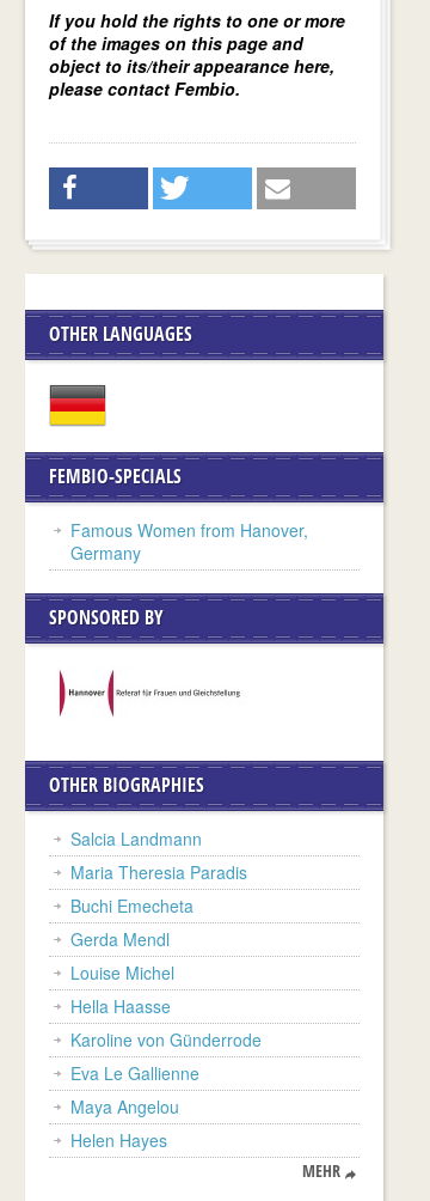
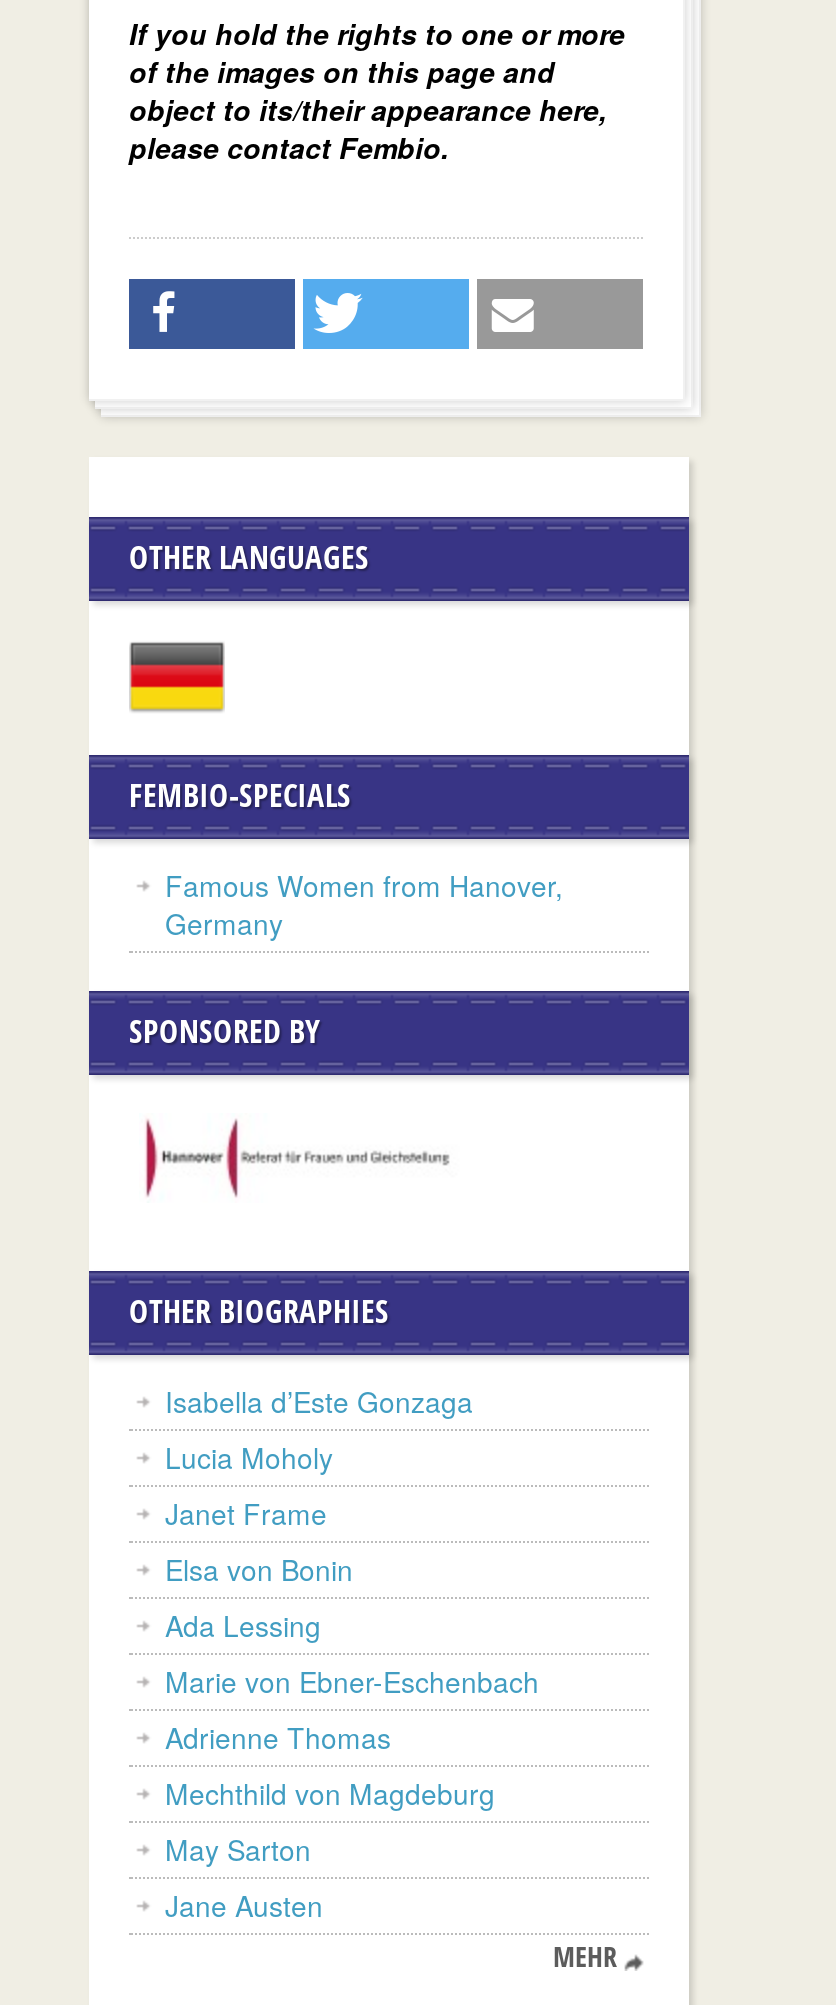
[70,827,262,1152] Salcia Landmann | Maria Theresia Paradis | Buchi Emecheta | Gerda Mendl | Louise Michel | Hella Haasse | Karoline von Günderrode | Eva Le Gallienne | Maya Angelou | Helen Hayes -> [165,1381,539,1925] Isabella d’Este Gonzaga | Lucia Moholy | Janet Frame | Elsa von Bonin | Ada Lessing | Marie von Ebner-Eschenbach | Adrienne Thomas | Mechthild von Magdeburg | May Sarton | Jane Austen

